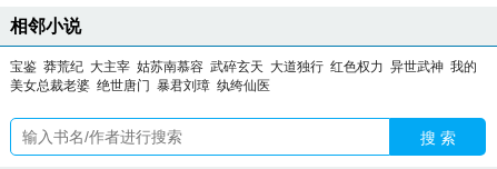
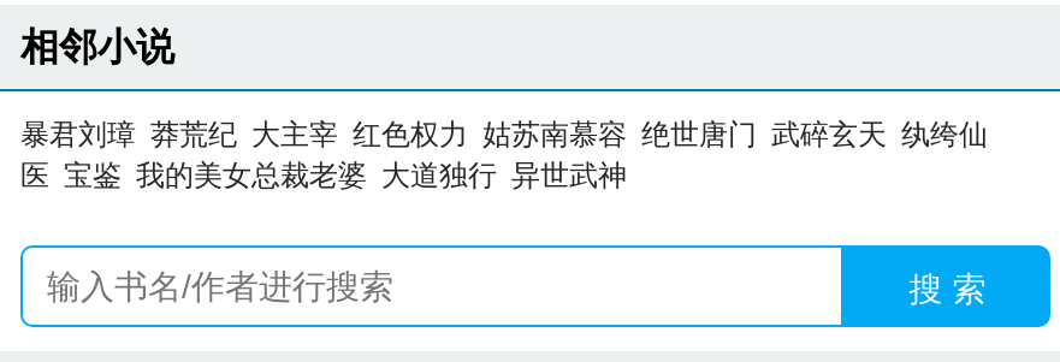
[10,59,477,93] 宝鉴 莽荒纪 大主宰 姑苏南慕容 武碎玄天 大道独行 红色权力 异世武神 我的 | 美女总裁老婆 绝世唐门 暴君刘璋 纨绔仙医 -> [20,118,988,192] 暴君刘璋 莽荒纪 大主宰 红色权力 姑苏南慕容 绝世唐门 武碎玄天 纨绔仙 | 医 宝鉴 我的美女总裁老婆 大道独行 异世武神

